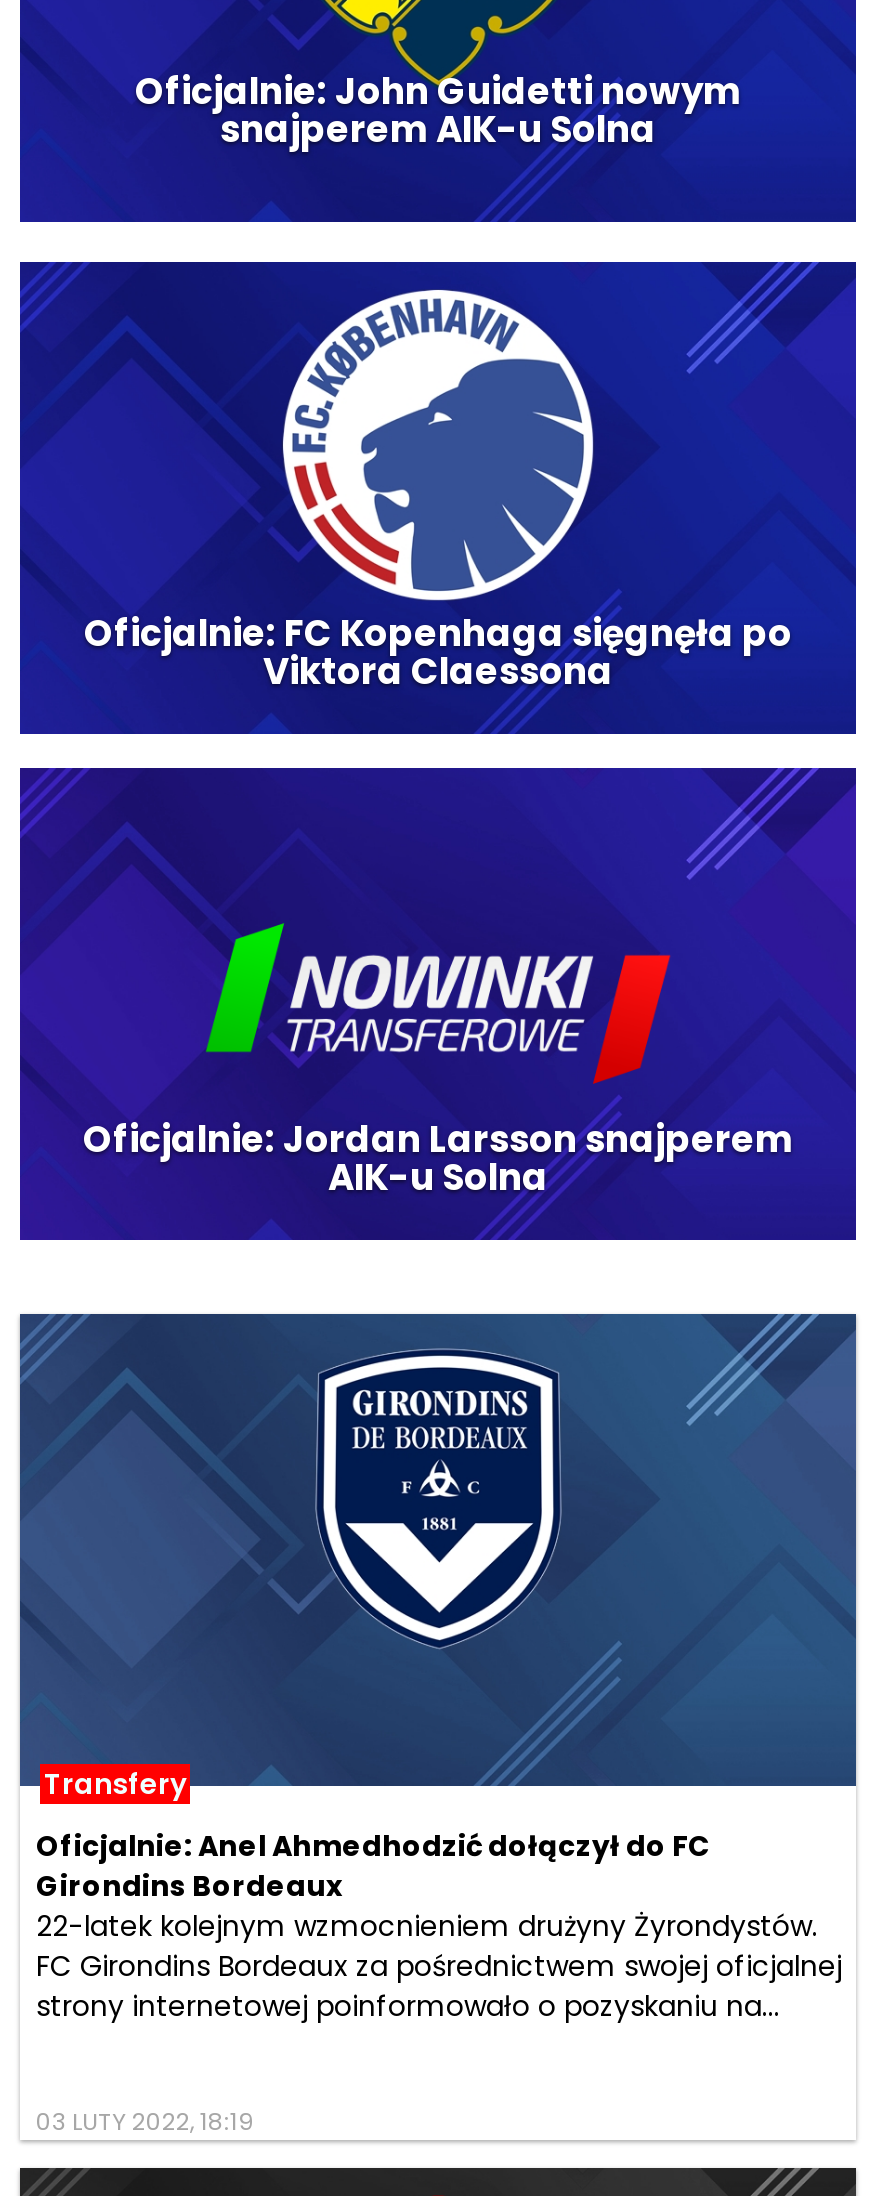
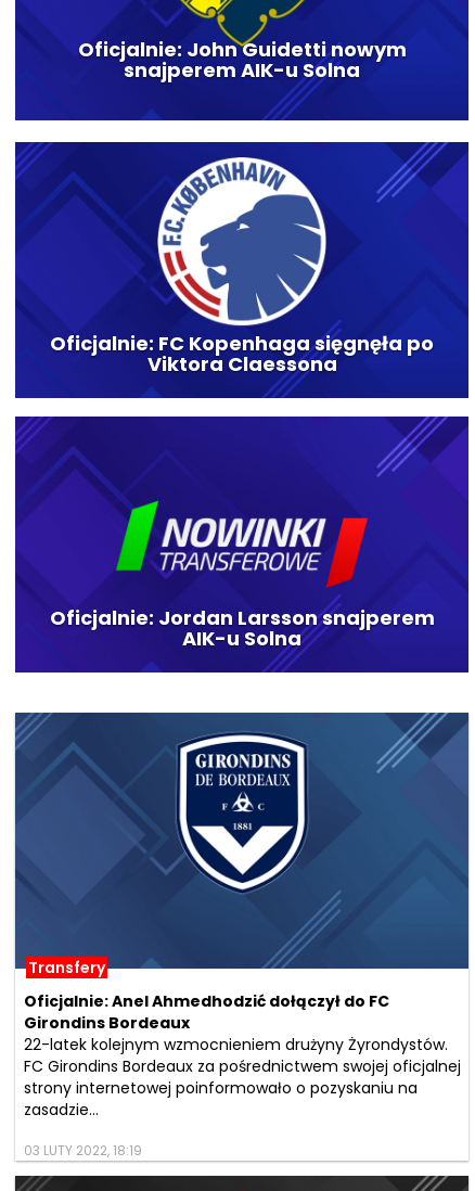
[36,1986,780,2026] strony internetowej poinformowało o pozyskaniu na... -> [24,1077,418,1120] strony internetowej poinformowało o pozyskaniu na | zasadzie...

